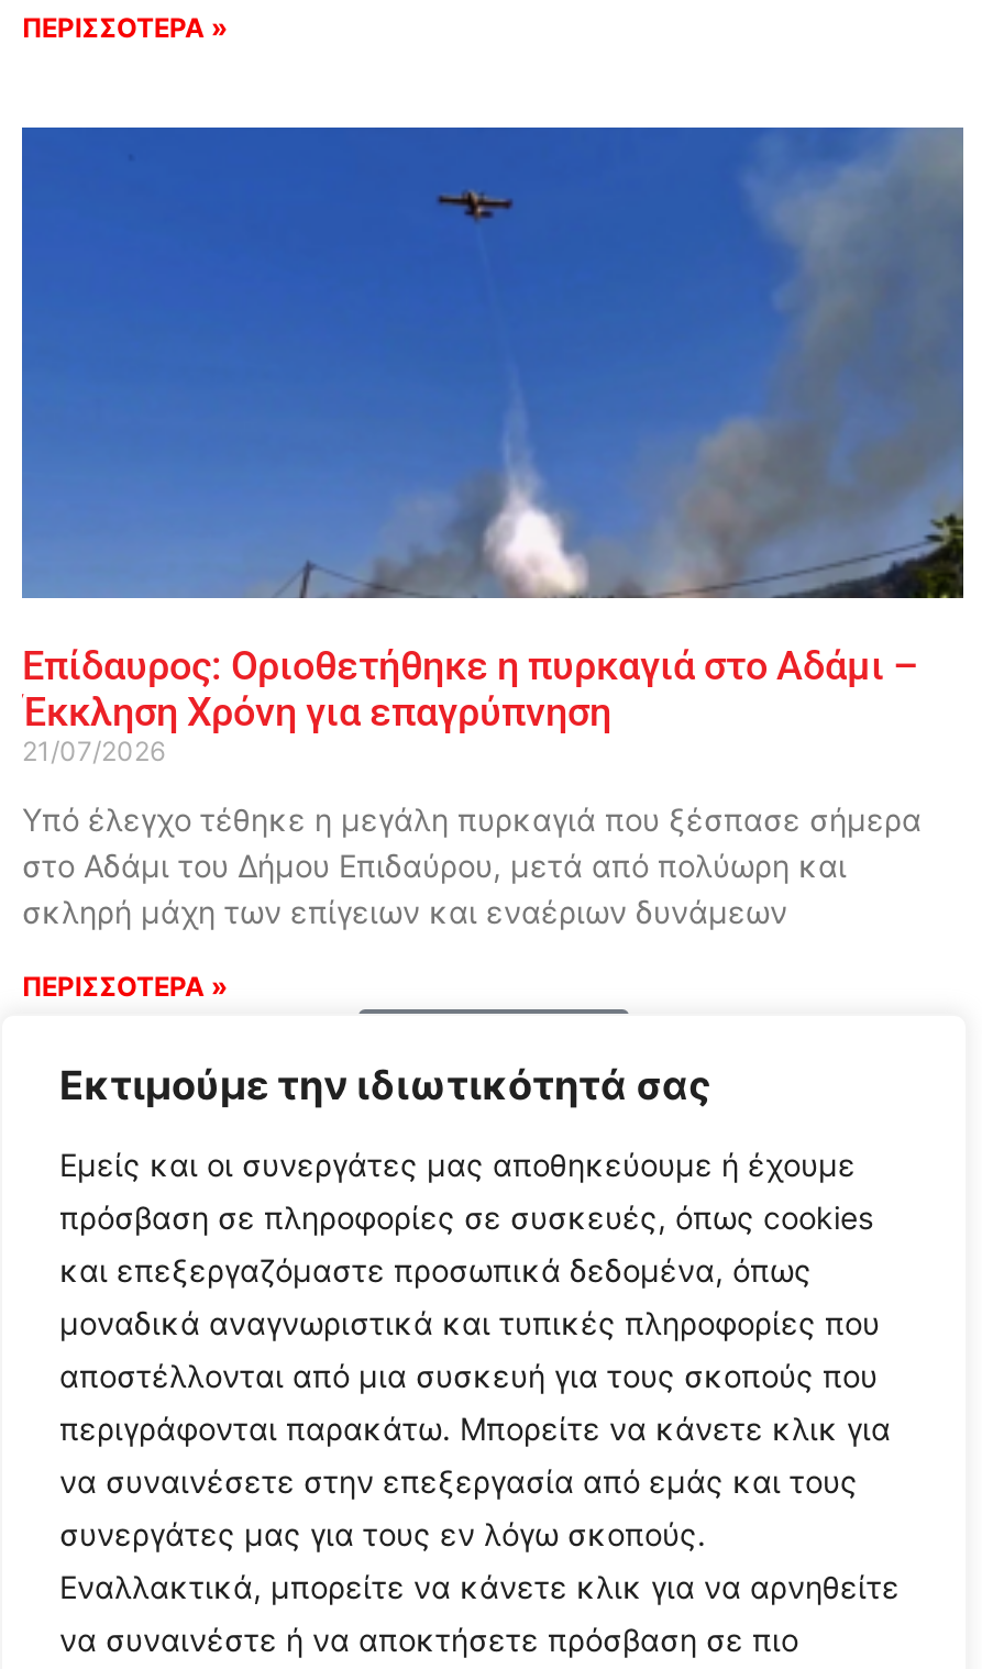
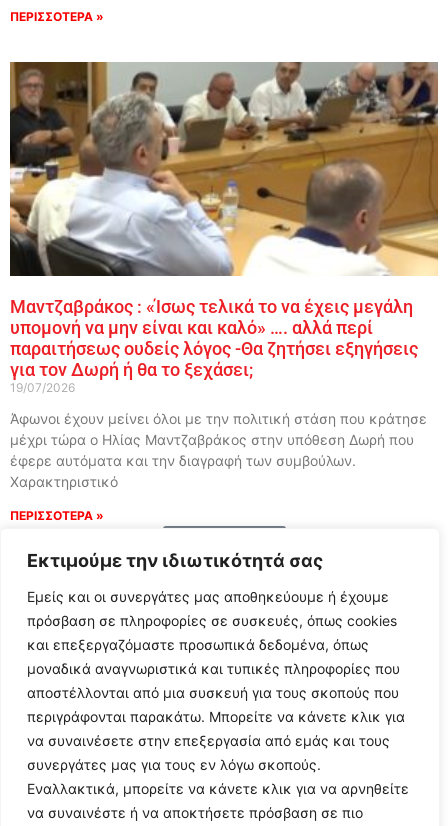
[20,124,966,769] [image] | Επίδαυρος: Οριοθετήθηκε η πυρκαγιά στο Αδάμι – | Έκκληση Χρόνη για επαγρύπνηση | 21/07/2026 -> [9,61,439,395] [image] | Μαντζαβράκος : «Ίσως τελικά το να έχεις μεγάλη | υπομονή να μην είναι και καλό» …. αλλά περί | παραιτήσεως ουδείς λόγος -Θα ζητήσει εξηγήσεις | για τον Δωρή ή θα το ξεχάσει; | 19/07/2026
[22,802,922,932] Υπό έλεγχο τέθηκε η μεγάλη πυρκαγιά που ξέσπασε σήμερα | στο Αδάμι του Δήμου Επιδαύρου, μετά από πολύωρη και | σκληρή μάχη των επίγειων και εναέριων δυνάμεων -> [10,410,427,490] Άφωνοι έχουν μείνει όλοι με την πολιτική στάση που κράτησε | μέχρι τώρα ο Ηλίας Μαντζαβράκος στην υπόθεση Δωρή που | έφερε αυτόματα και την διαγραφή των συμβούλων. | Χαρακτηριστικό

